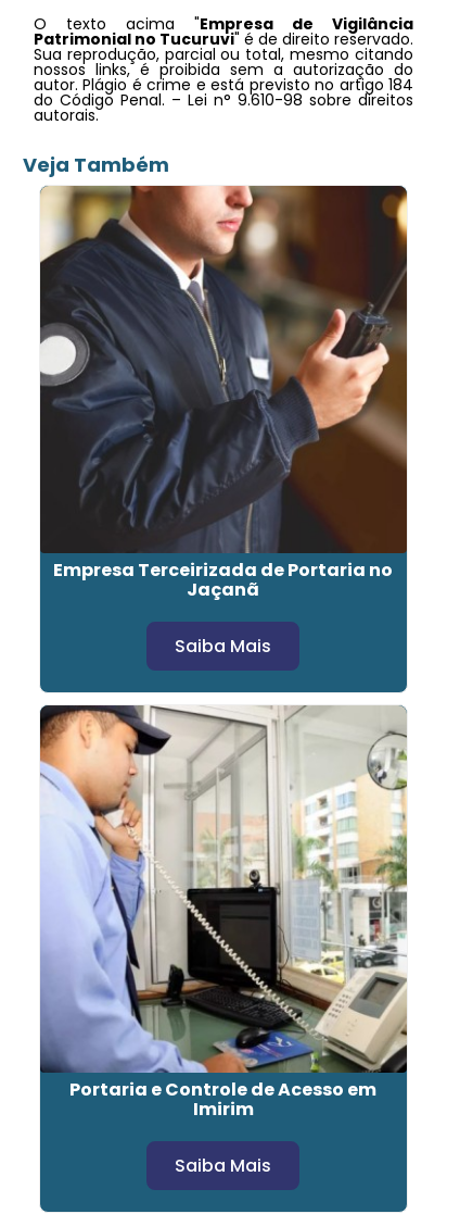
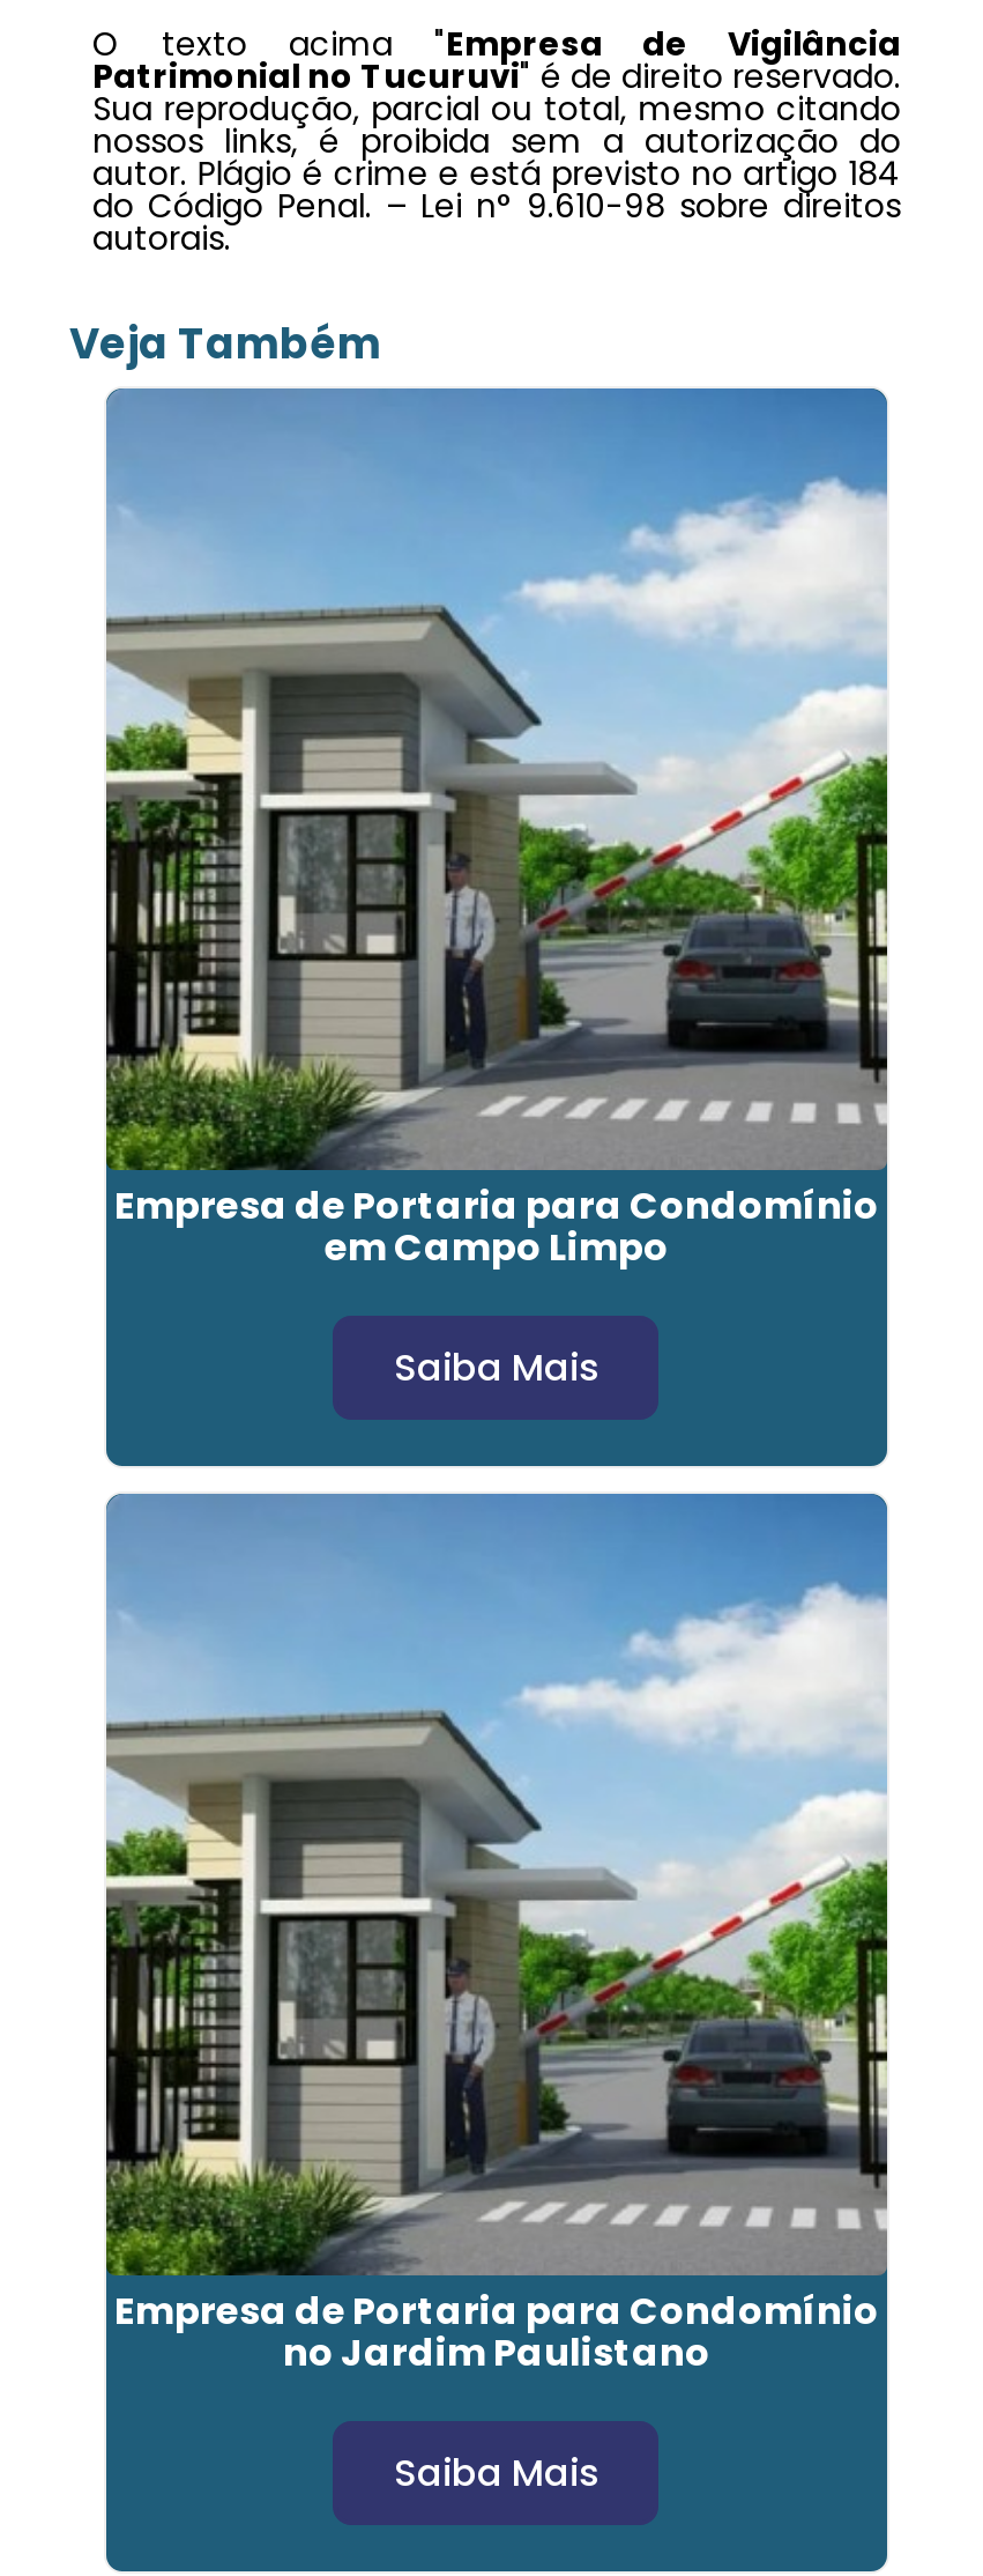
[39,185,408,602] [image] | Empresa Terceirizada de Portaria no | Jaçanã -> [104,386,889,1274] [image] | Empresa de Portaria para Condomínio | em Campo Limpo
[39,704,408,1122] [image] | Portaria e Controle de Acesso em | Imirim -> [104,1491,889,2380] [image] | Empresa de Portaria para Condomínio | no Jardim Paulistano

